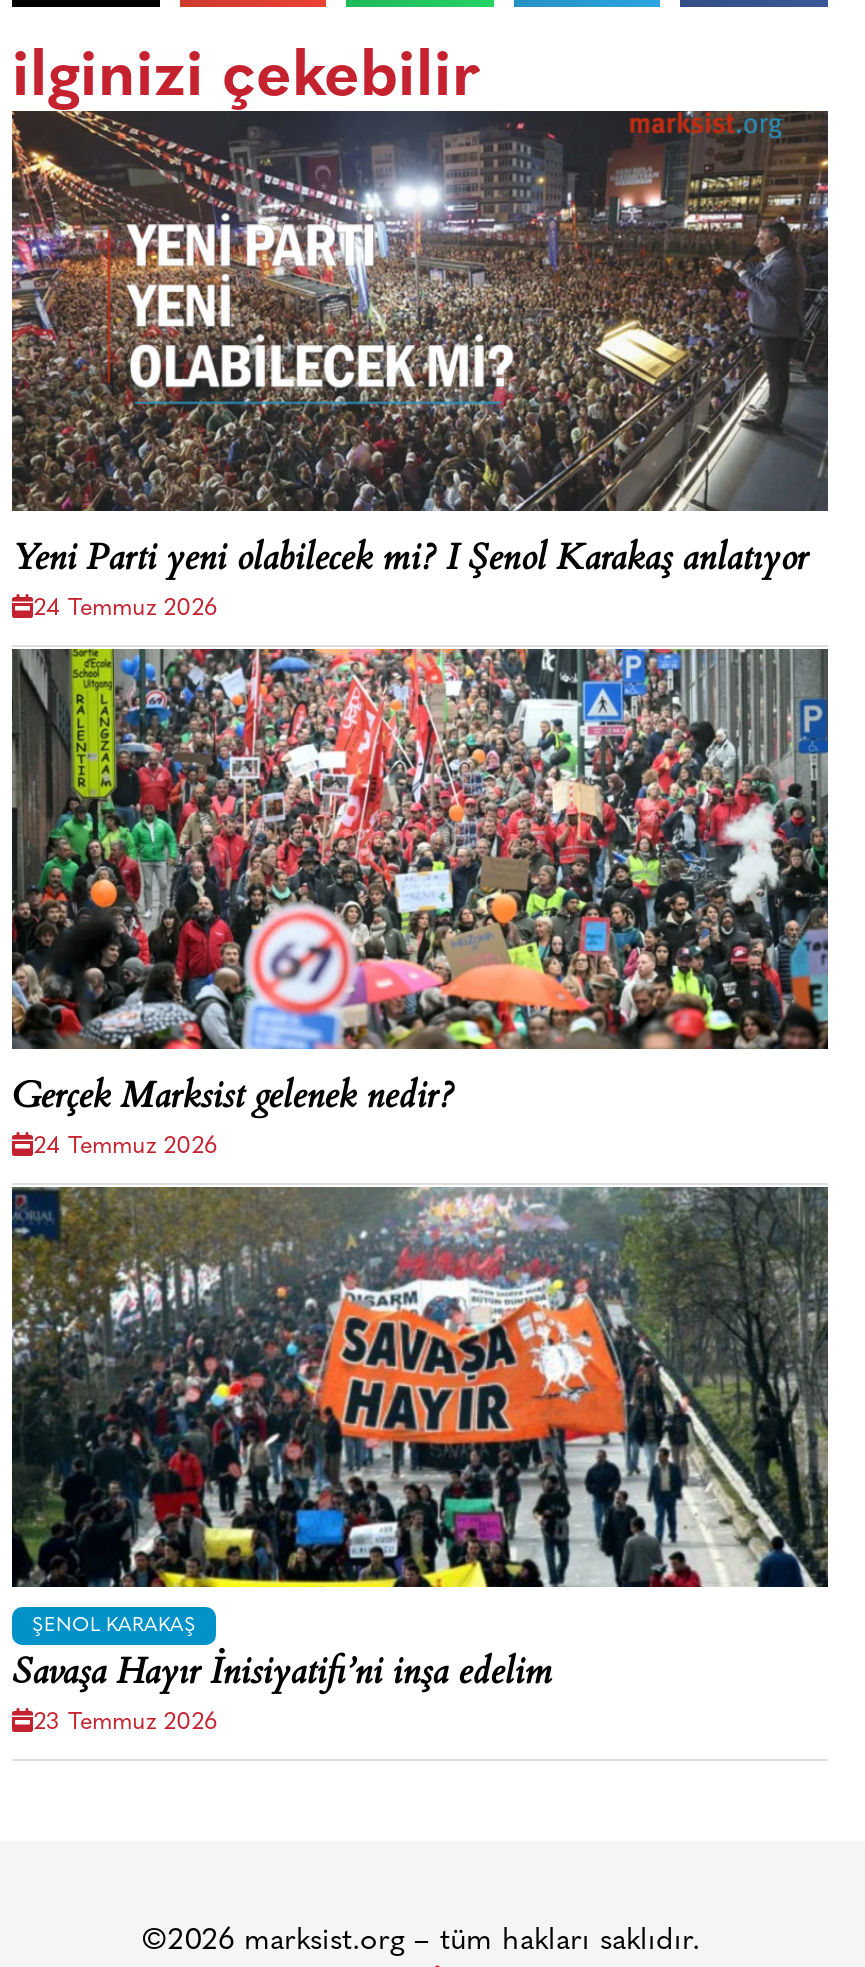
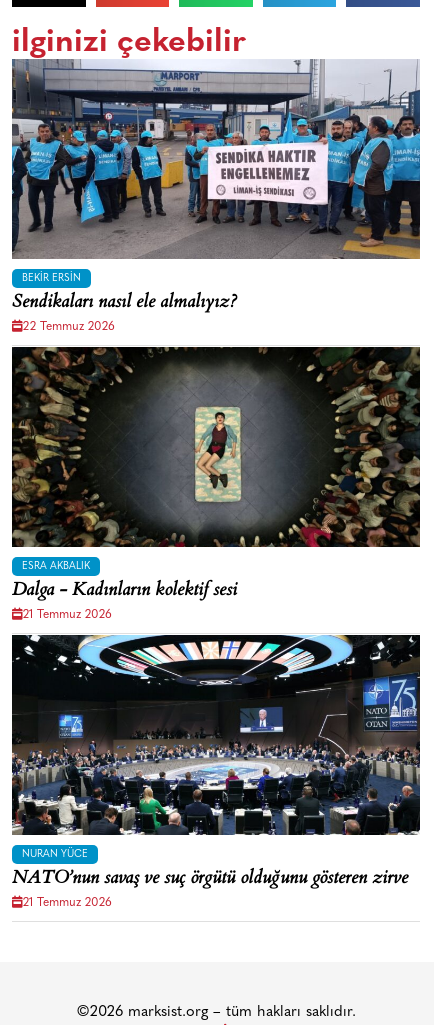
[10,109,830,620] [image] | Yeni Parti yeni olabilecek mi? I Şenol Karakaş anlatıyor | 24 Temmuz 2026 -> [11,59,421,333] [image] | BEKIR ERSIN | Sendikaları nasıl ele almalıyız? | 22 Temmuz 2026
[10,647,830,1158] [image] | Gerçek Marksist gelenek nedir? | 24 Temmuz 2026 -> [12,346,421,621] [image] | ESRA AKBALIK | Dalga - Kadınların kolektif sesi | 21 Temmuz 2026
[12,1185,828,1734] [image] | ŞENOL KARAKAŞ | Savaşa Hayır İnisiyatifi’ni inşa edelim | 23 Temmuz 2026 -> [11,634,420,909] [image] | NURAN YÜCE | NATO’nun savaş ve suç örgütü olduğunu gösteren zirve | 21 Temmuz 2026

